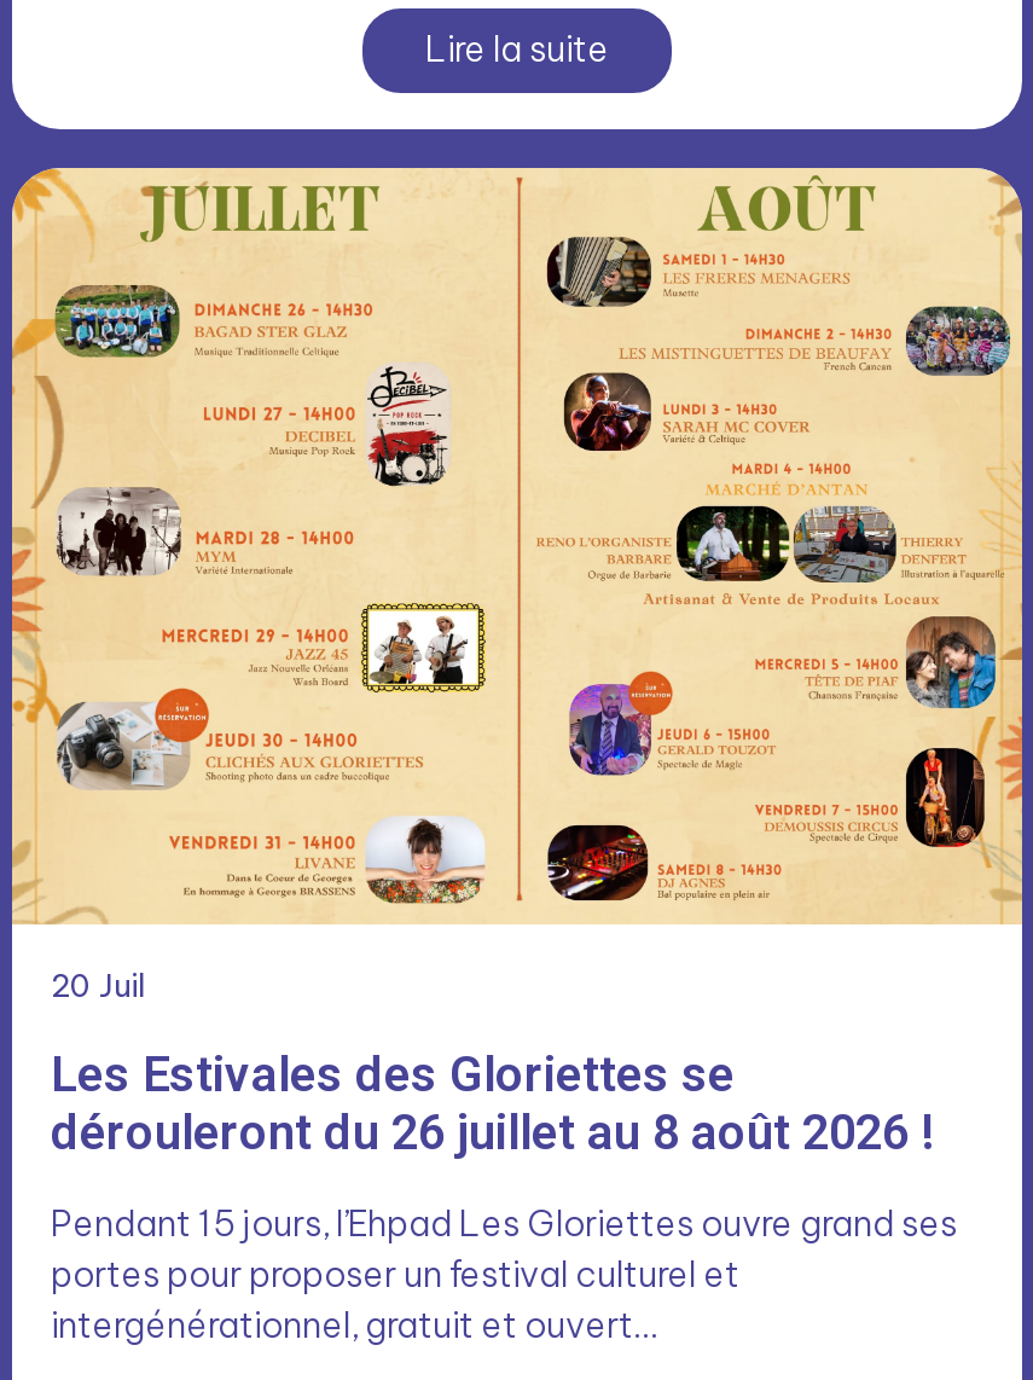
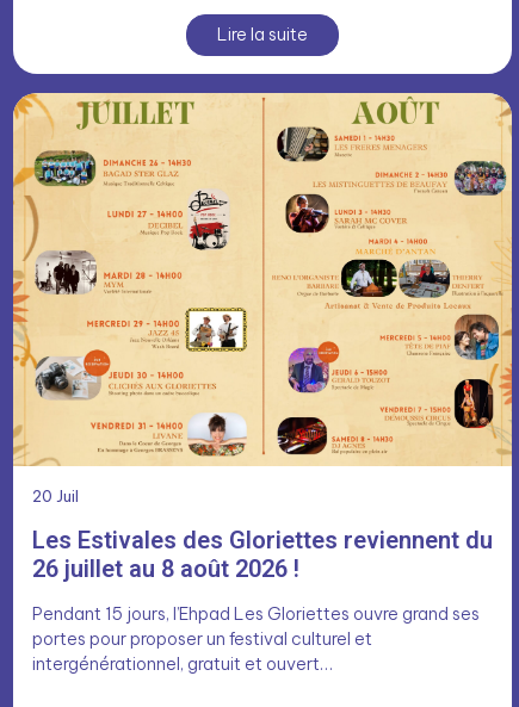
[51,1046,933,1162] Les Estivales des Gloriettes se | dérouleront du 26 juillet au 8 août 2026 ! -> [32,526,493,583] Les Estivales des Gloriettes reviennent du | 26 juillet au 8 août 2026 !

